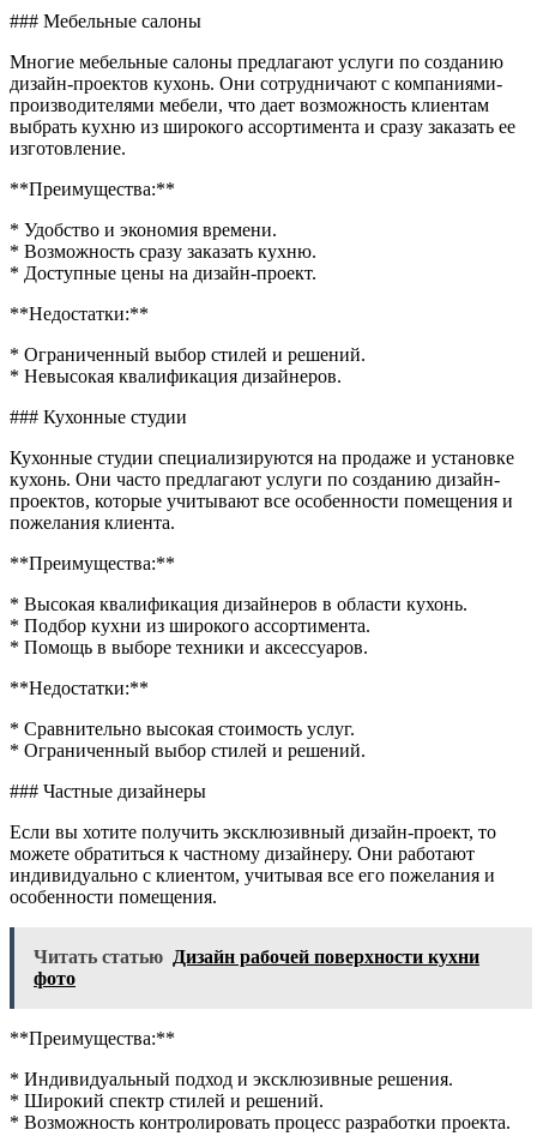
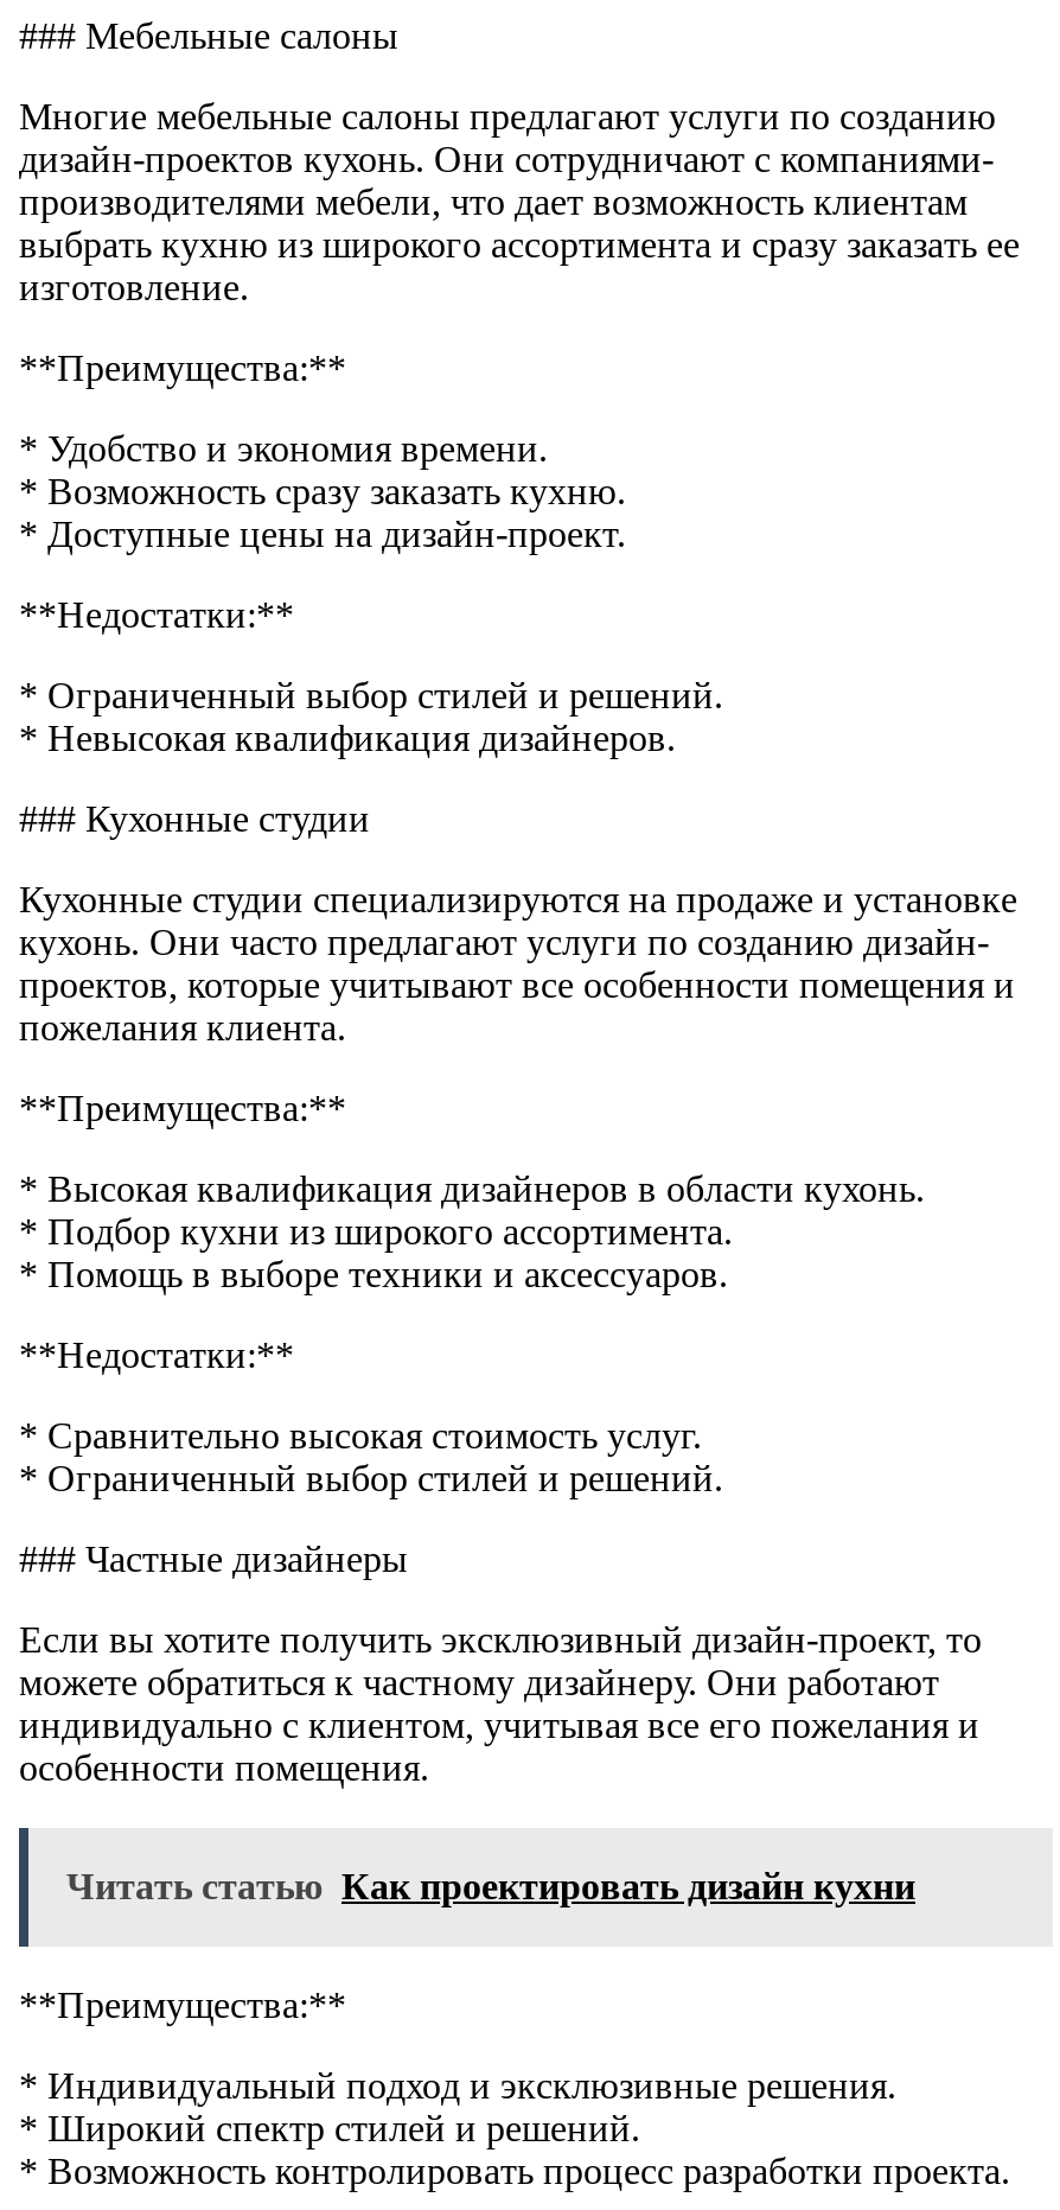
[34,946,479,988] Читать статью Дизайн рабочей поверхности кухни | фото -> [66,1866,915,1906] Читать статью Как проектировать дизайн кухни

